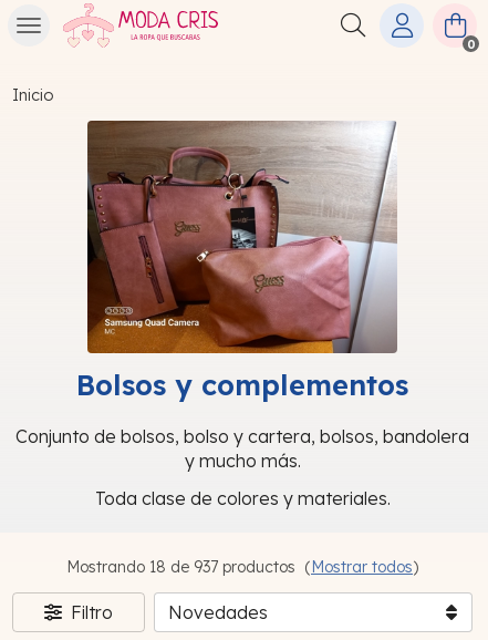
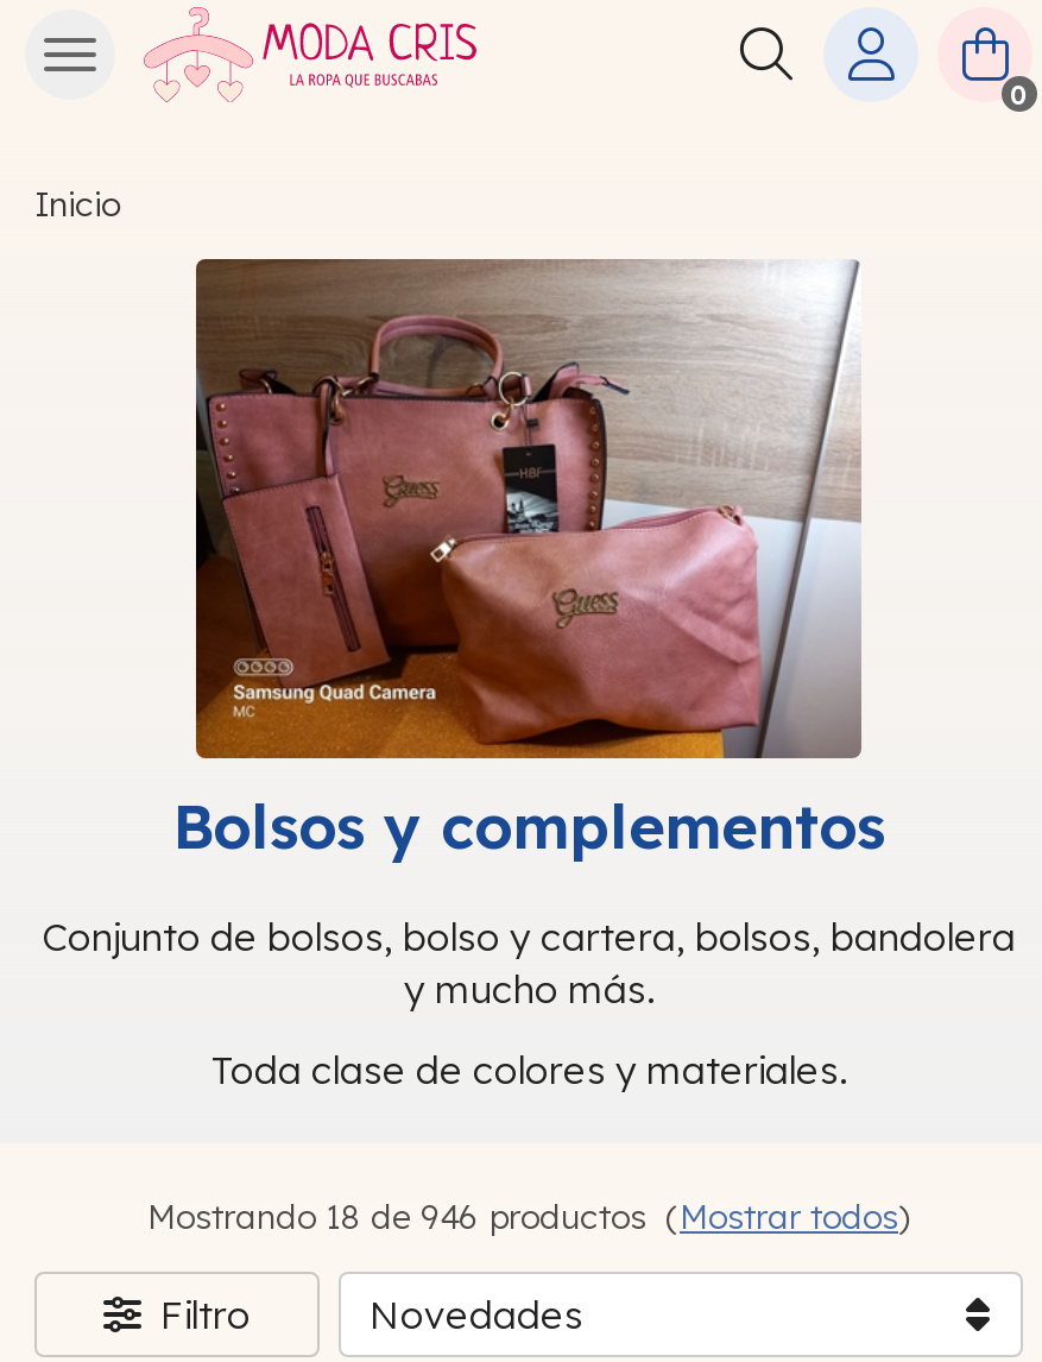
[66,557,418,577] Mostrando 18 de 937 productos (Mostrar todos) -> [147,1196,910,1238] Mostrando 18 de 946 productos (Mostrar todos)

